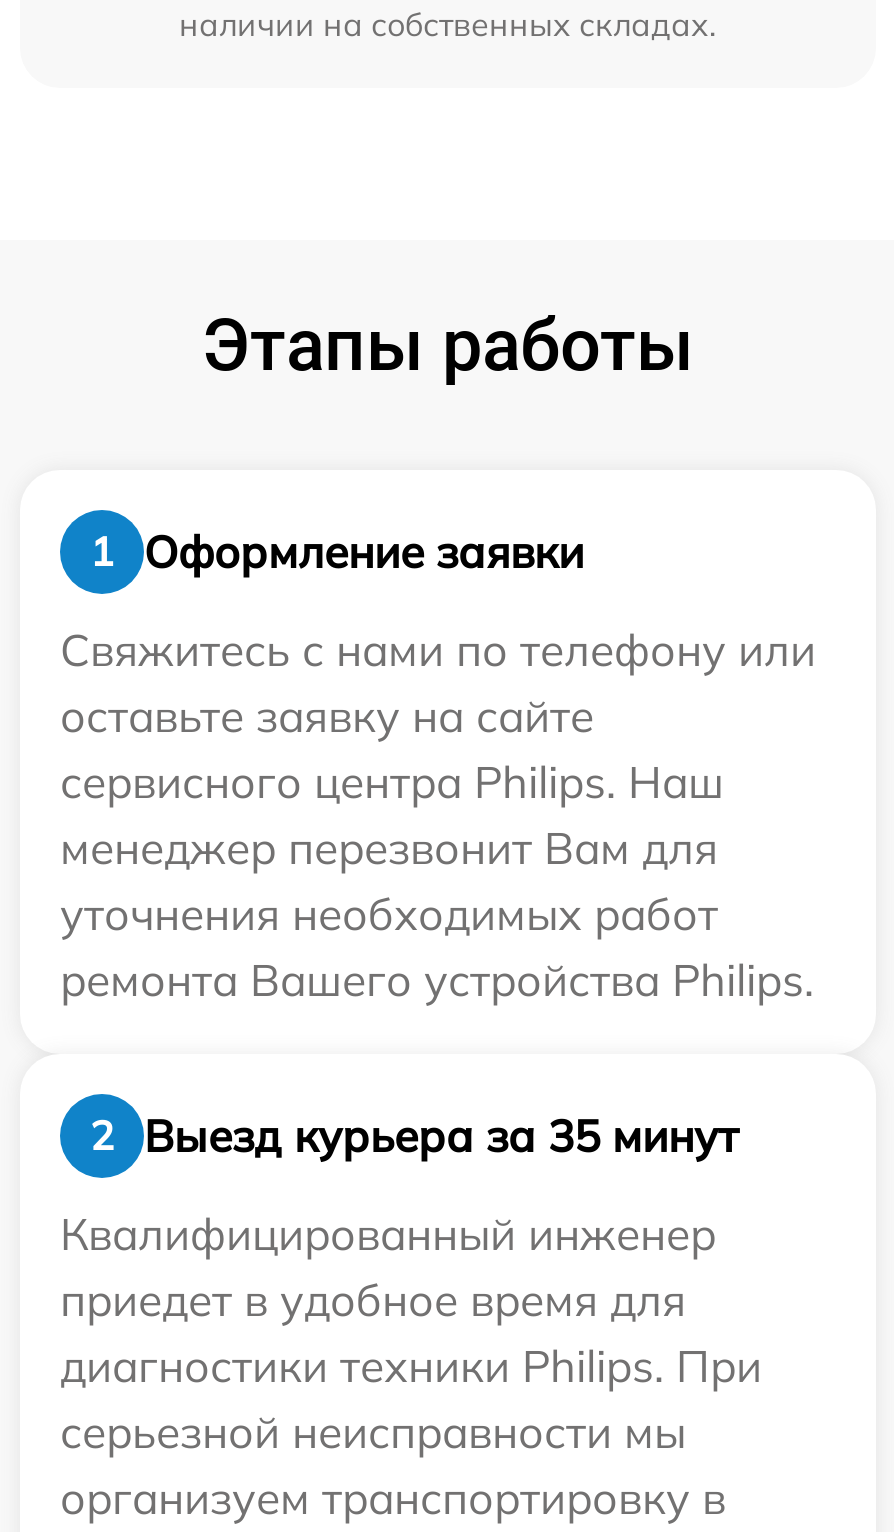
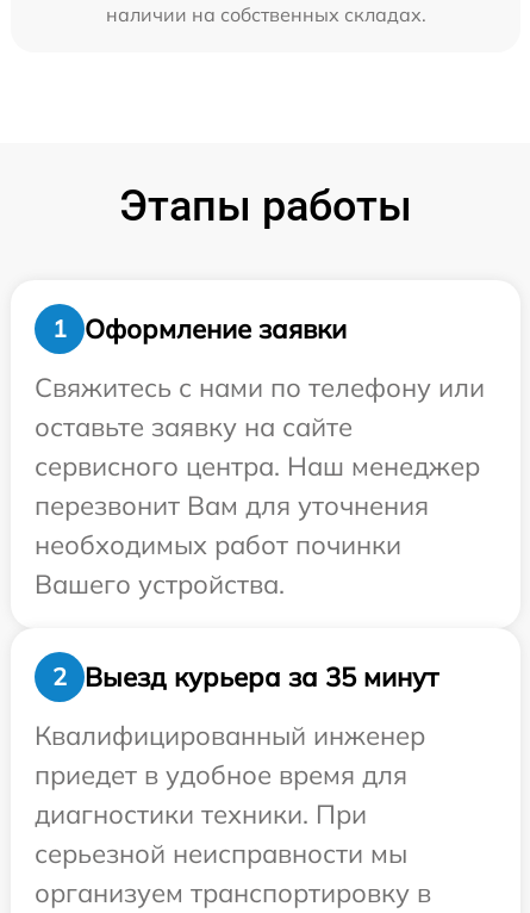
[60,754,814,1008] сервисного центра Philips. Наш | менеджер перезвонит Вам для | уточнения необходимых работ | ремонта Вашего устройства Philips. -> [35,449,480,601] сервисного центра. Наш менеджер | перезвонит Вам для уточнения | необходимых работ починки | Вашего устройства.
[60,1338,762,1394] диагностики техники Philips. При -> [35,798,367,831] диагностики техники. При

